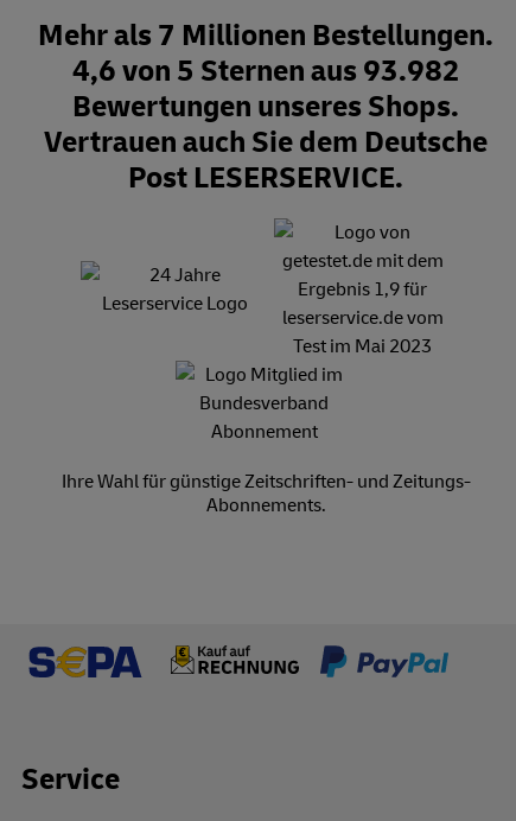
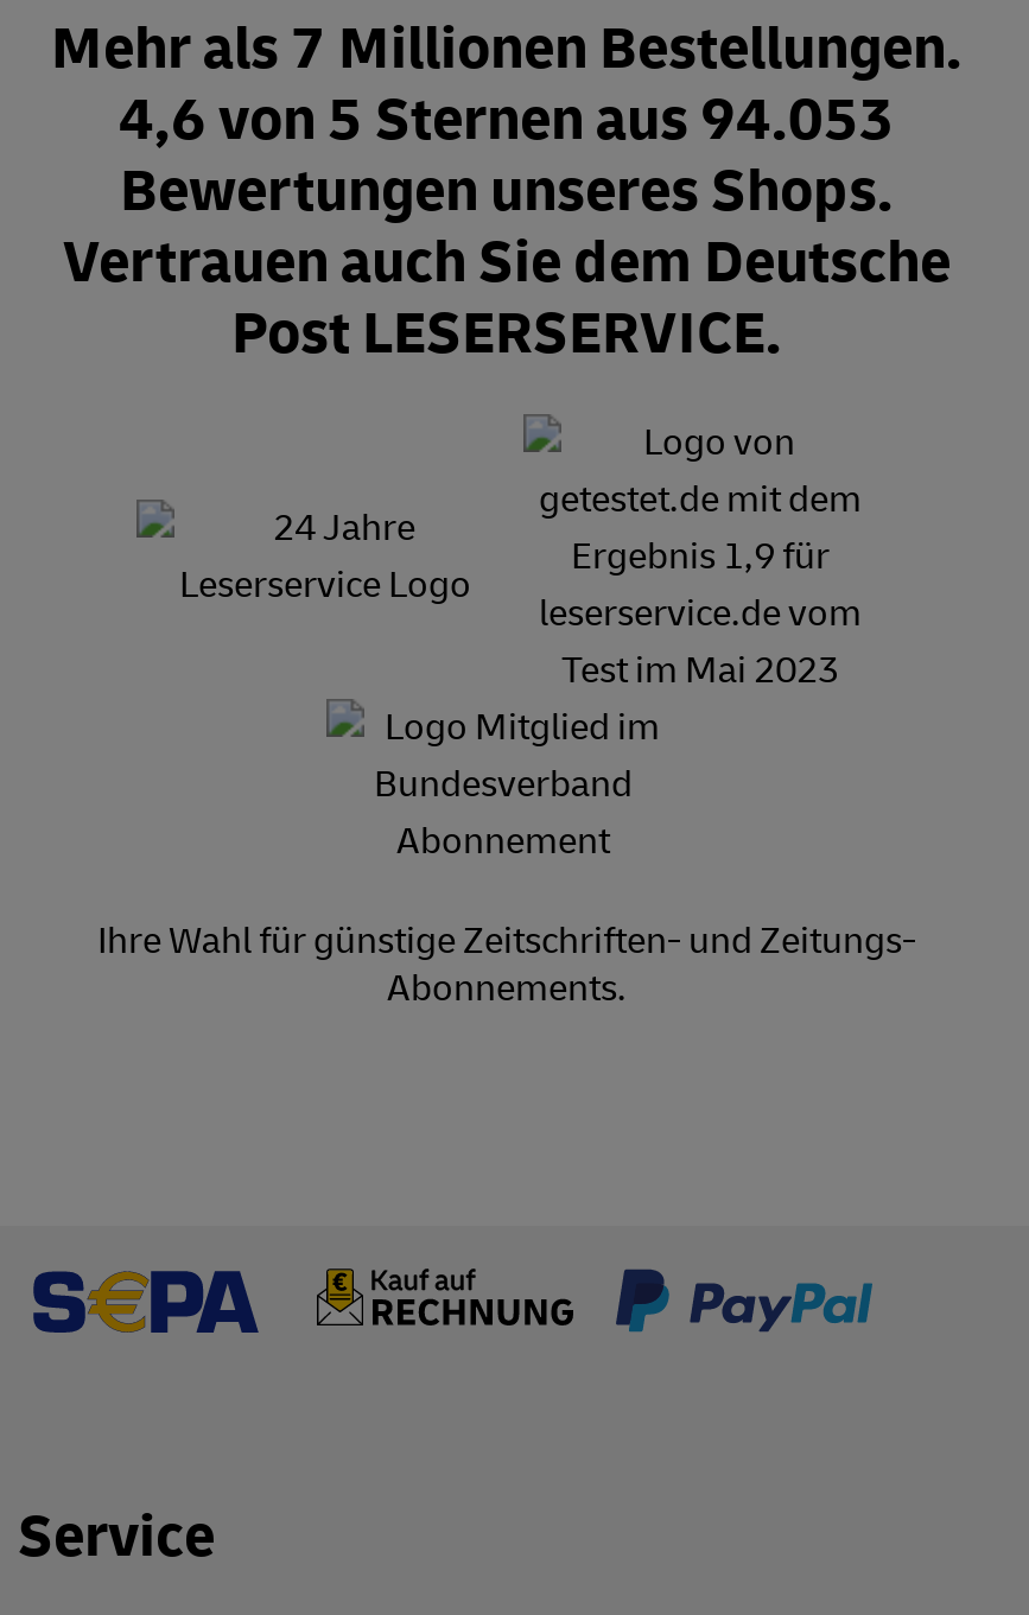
[72,54,460,90] 4,6 von 5 Sternen aus 93.982 -> [119,84,895,158] 4,6 von 5 Sternen aus 94.053

